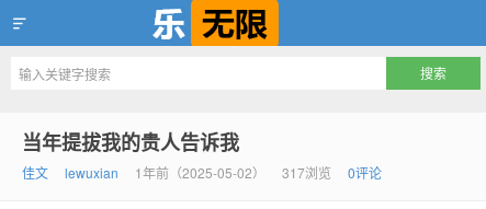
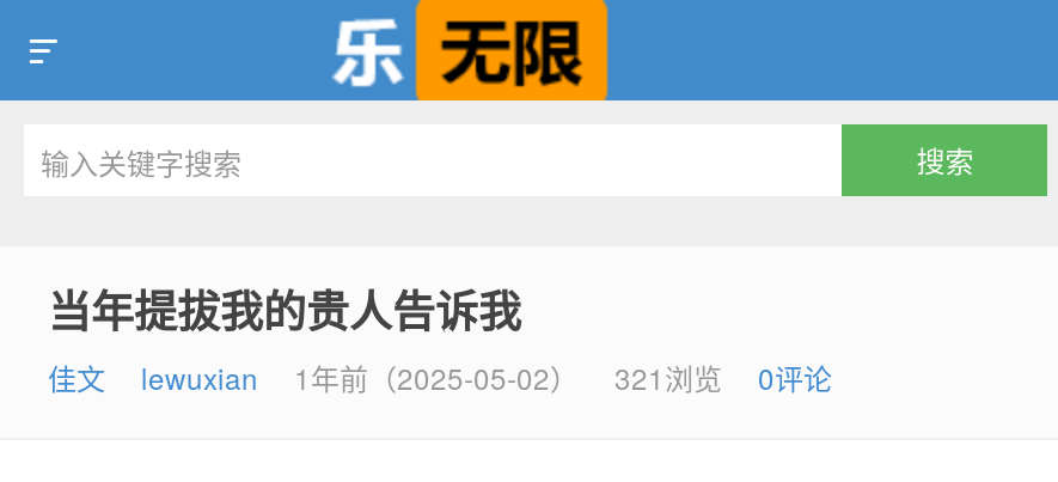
[22,163,382,182] 佳文 lewuxian 1年前（2025-05-02） 317浏览 0评论 -> [48,356,832,397] 佳文 lewuxian 1年前（2025-05-02） 321浏览 0评论

